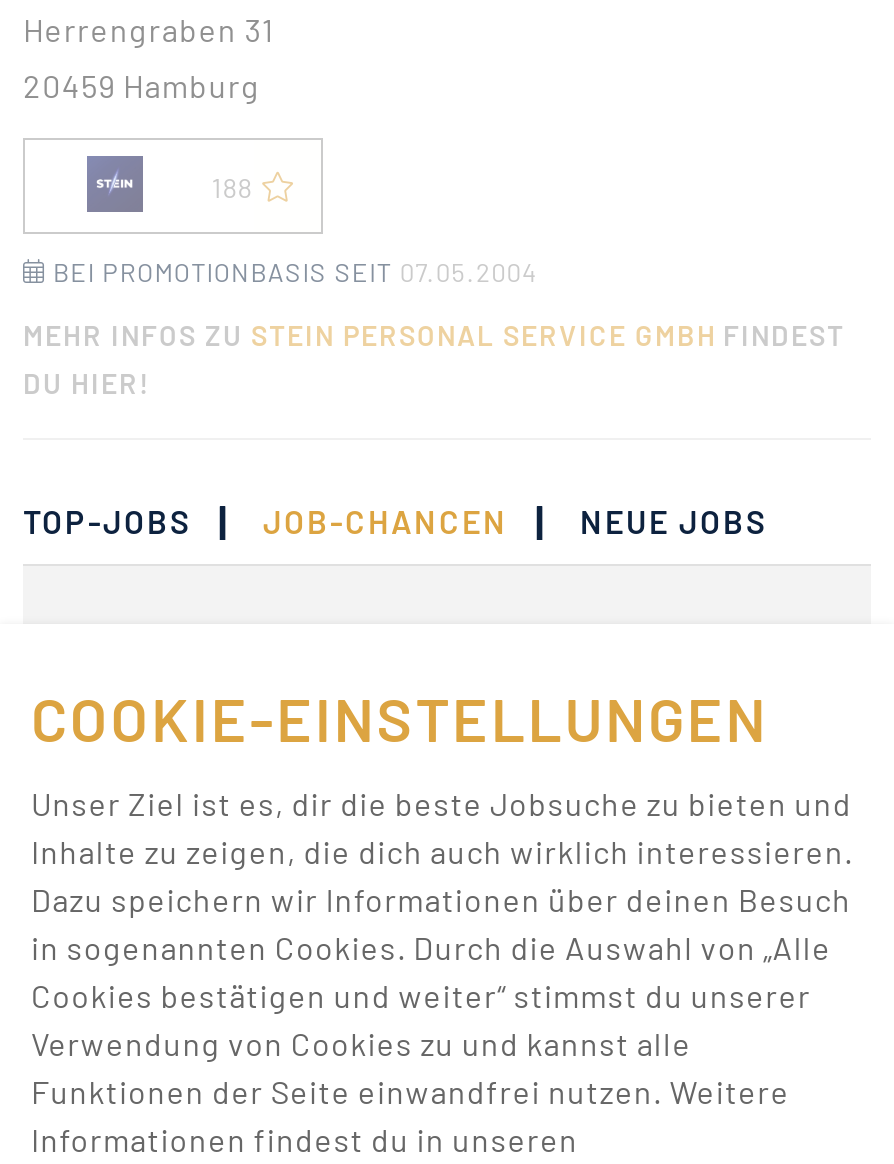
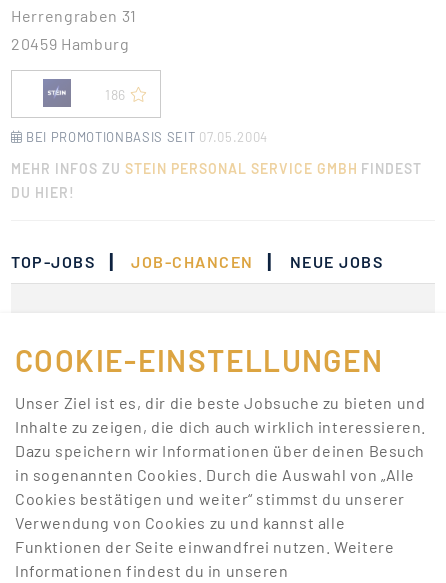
[211,169,253,203] 188 -> [105,85,126,102] 186

